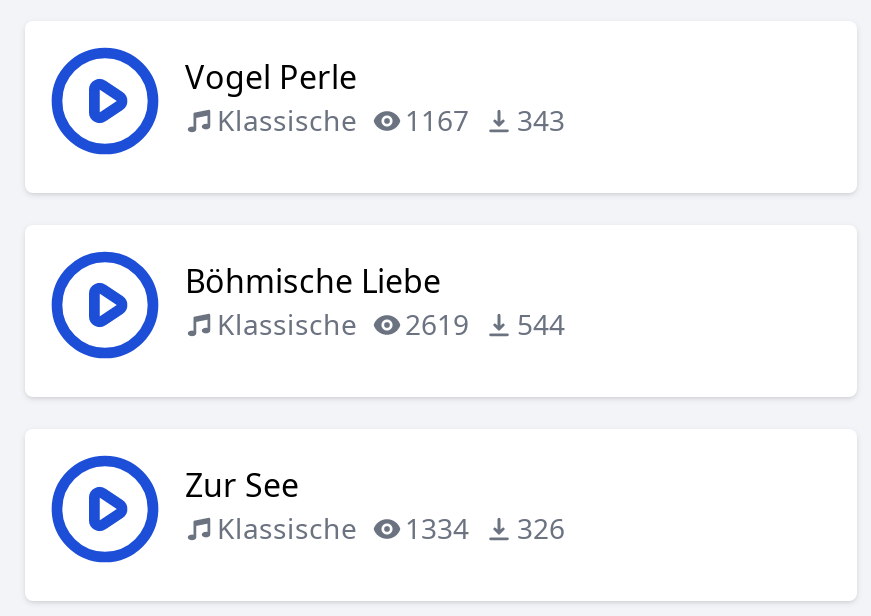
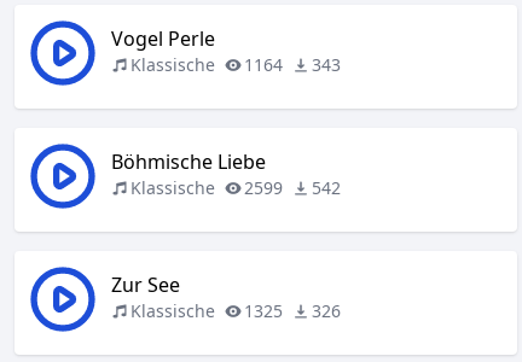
[217,101,565,139] Klassische 1167 343 -> [130,53,341,76] Klassische 1164 343
[405,305,469,343] 2619 -> [244,176,283,199] 2599
[517,305,565,343] 544 -> [312,176,341,199] 542
[217,509,565,547] Klassische 1334 326 -> [130,299,341,322] Klassische 1325 326

